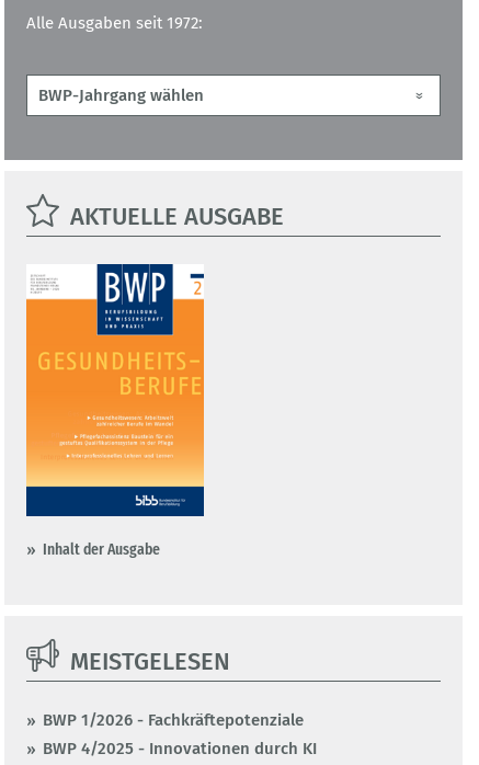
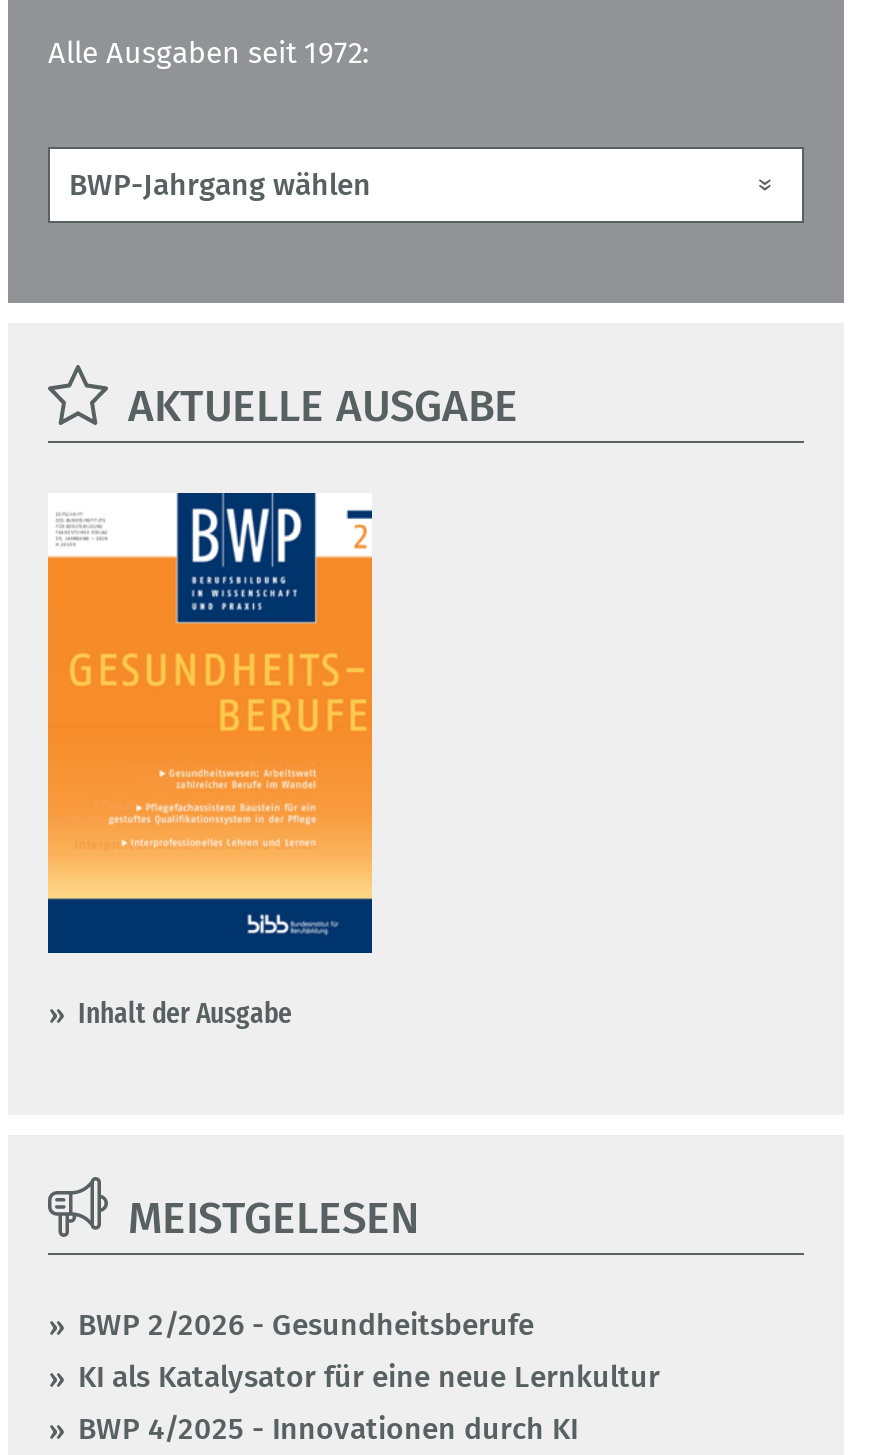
[43,710,304,730] BWP 1/2026 - Fachkräftepotenziale -> [78,1307,660,1395] BWP 2/2026 - Gesundheitsberufe | KI als Katalysator für eine neue Lernkultur

